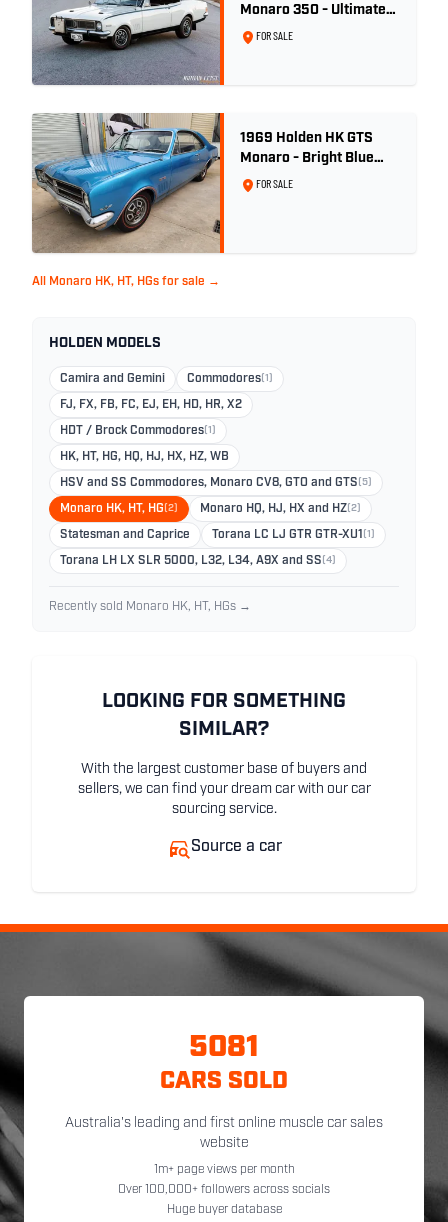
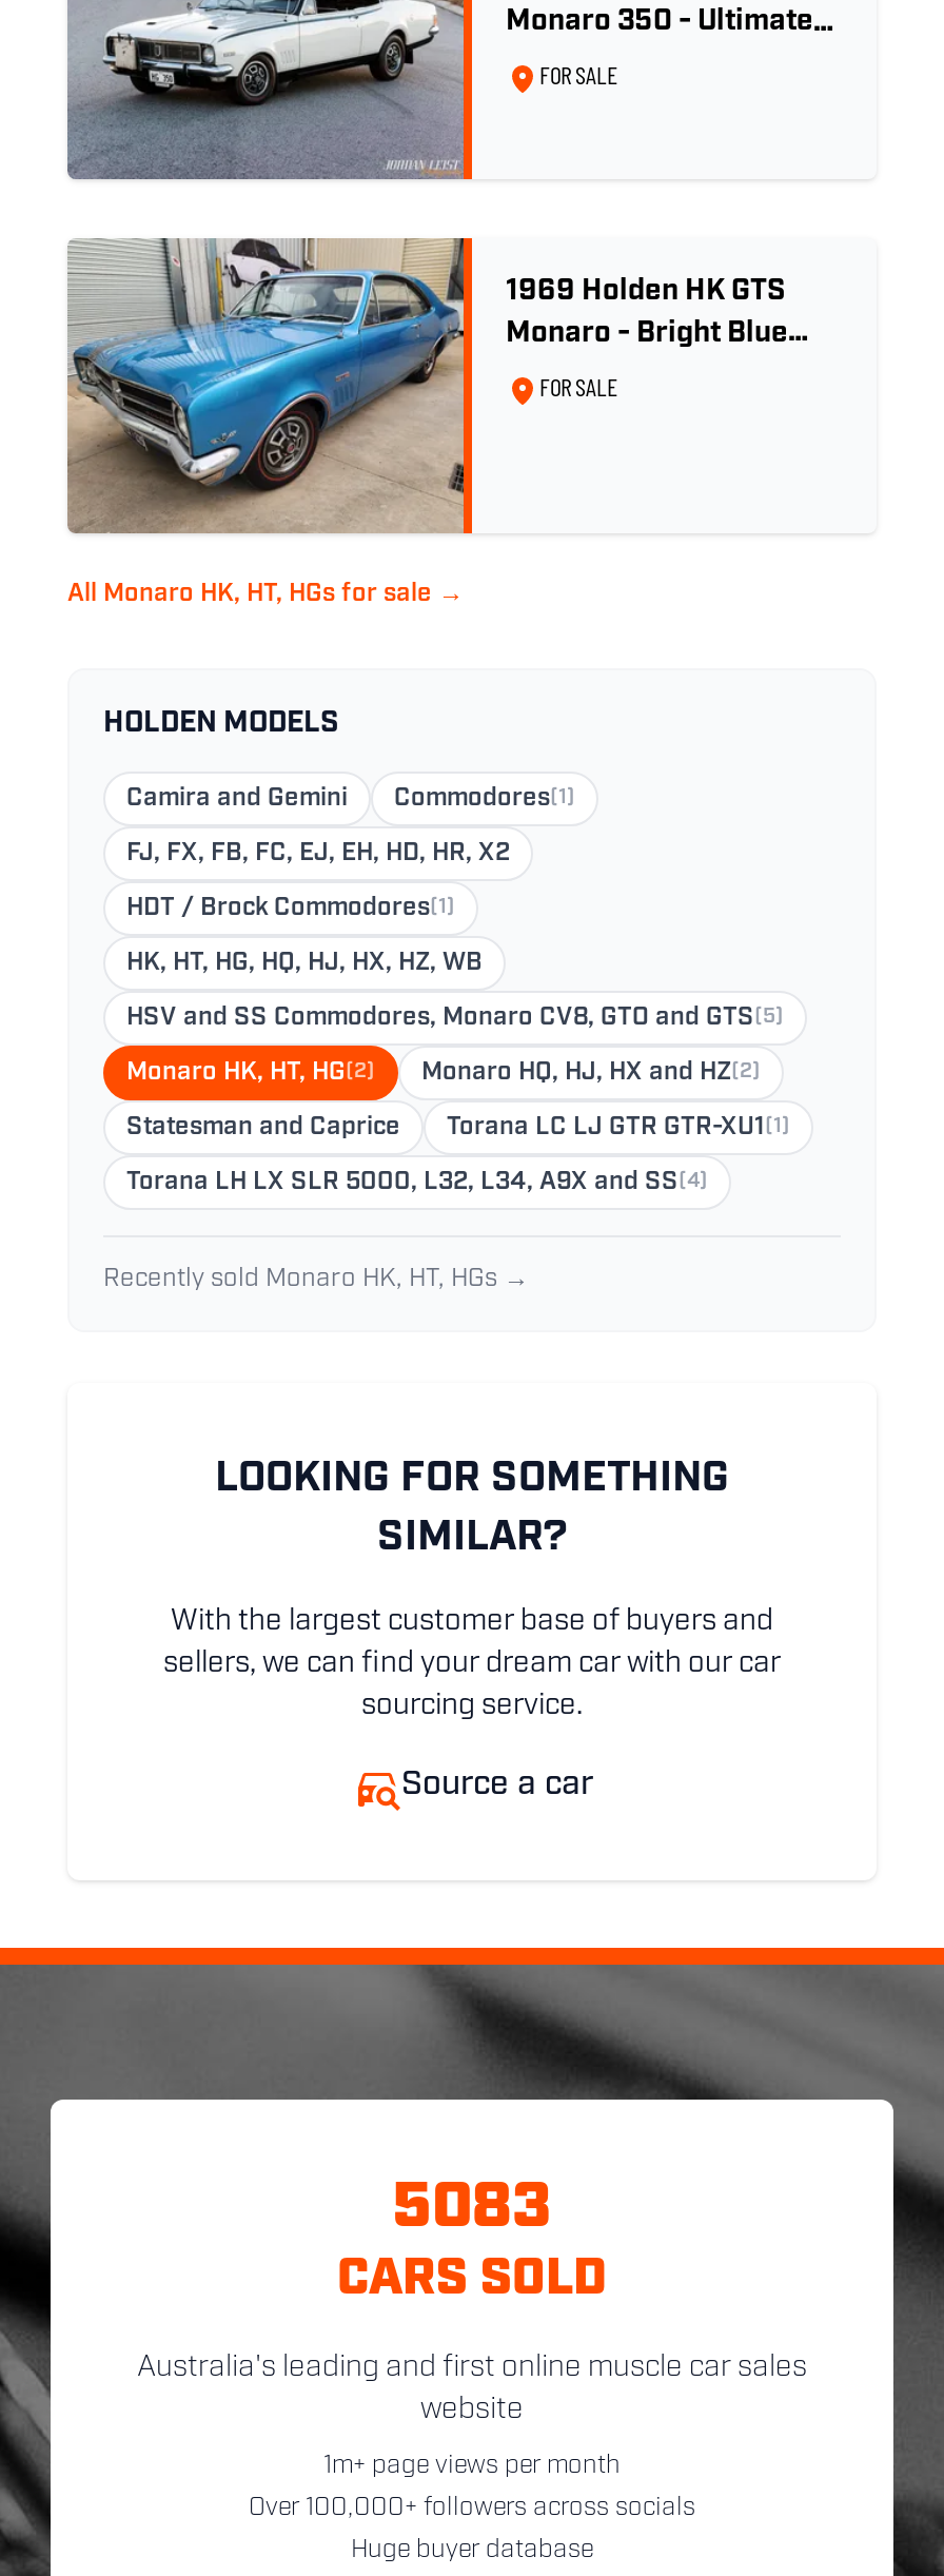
[189,1033,259,1064] 5081 -> [392,2178,552,2243] 5083

